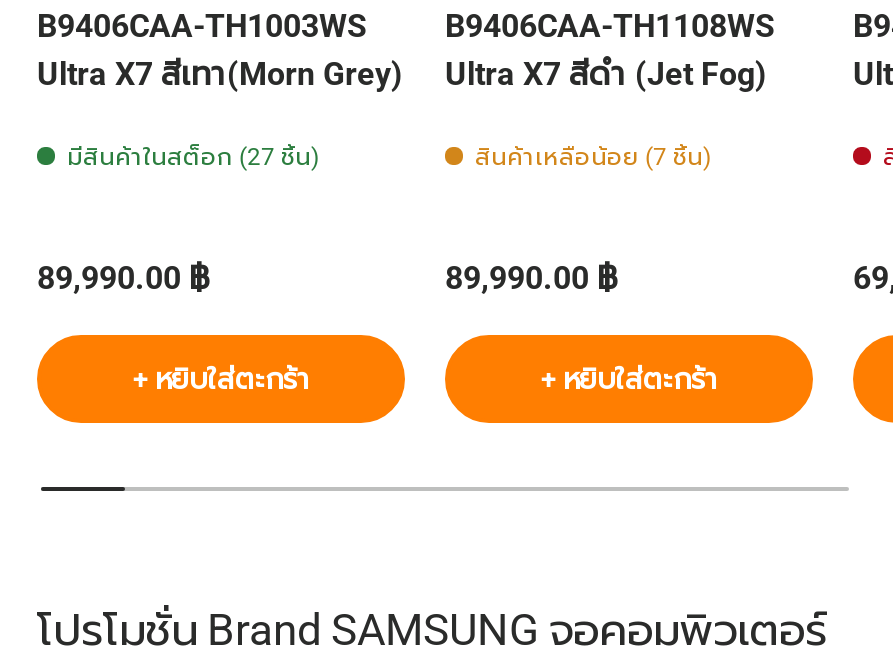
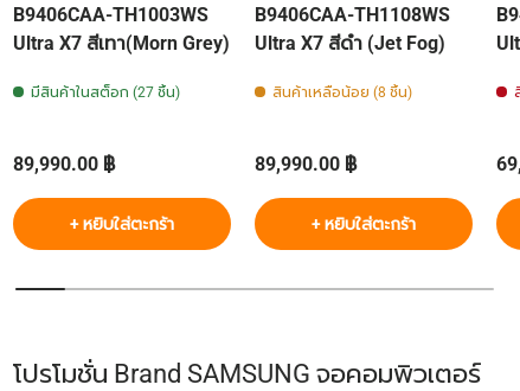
[475,142,711,170] สินค้าเหลือน้อย (7 ชิ้น) -> [272,84,412,101] สินค้าเหลือน้อย (8 ชิ้น)

